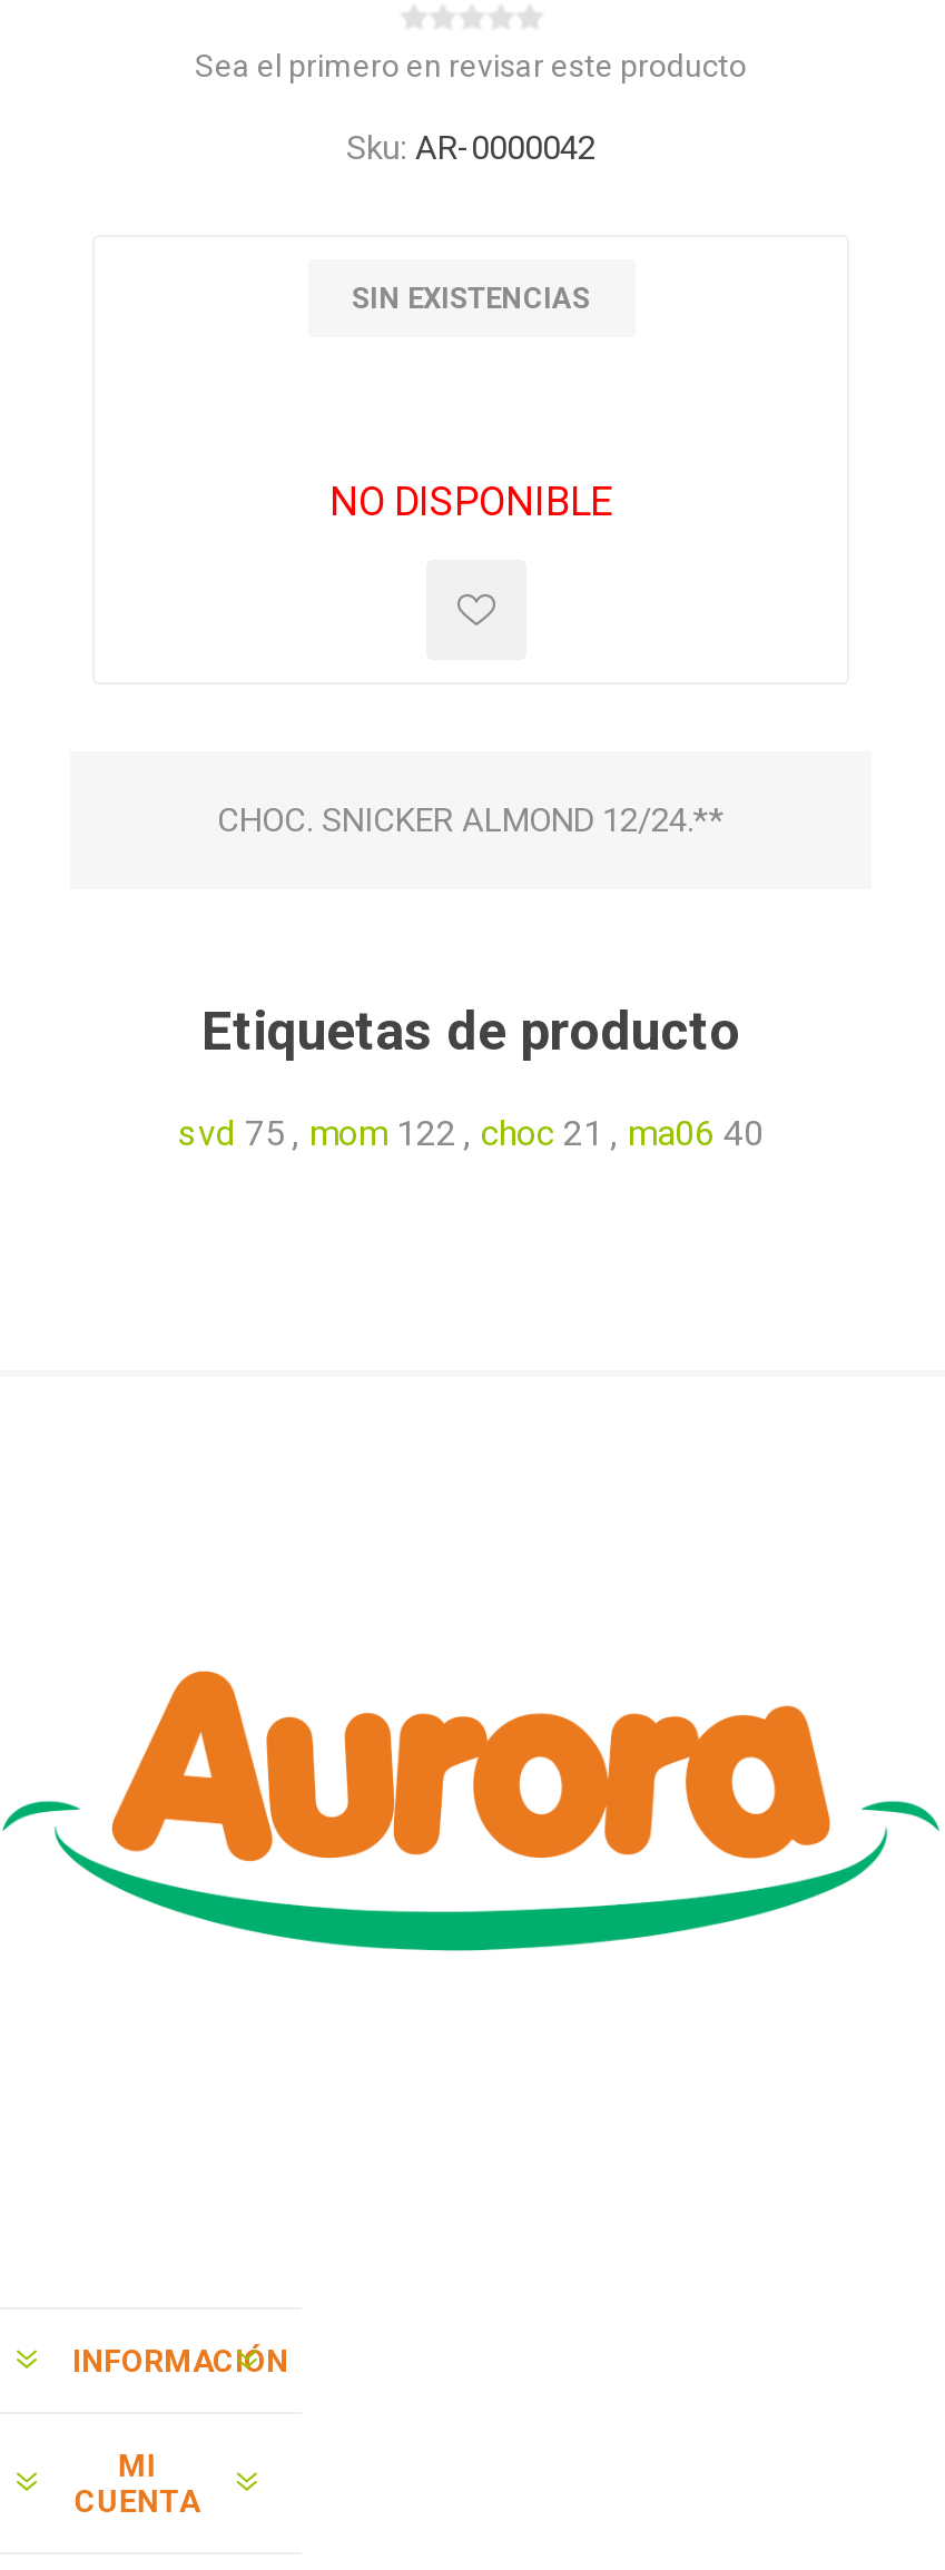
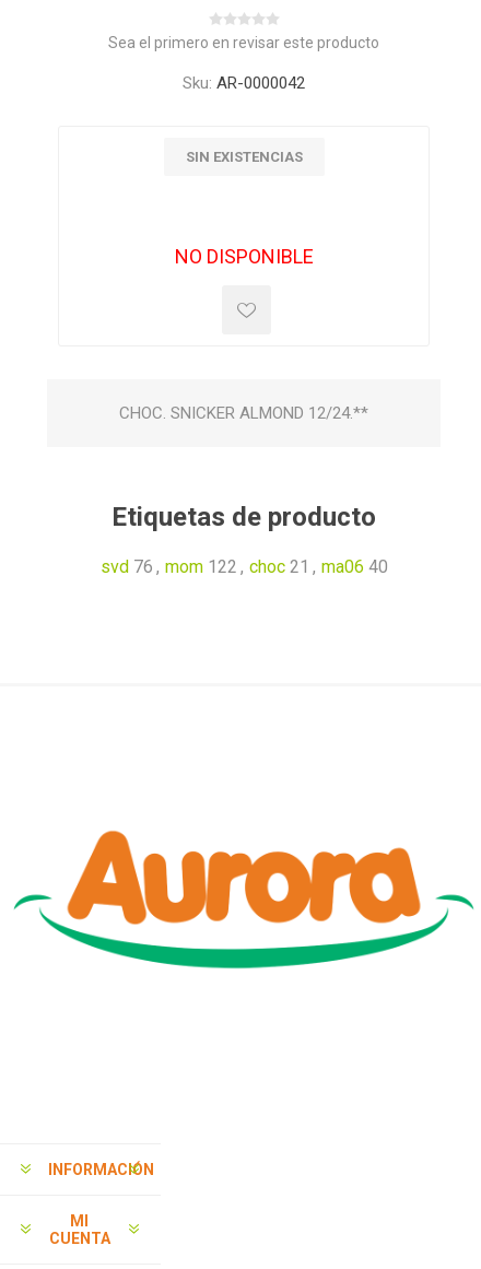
[178,1113,764,1155] svd 75 , mom 122 , choc 21 , ma06 40 -> [100,557,388,577] svd 76 , mom 122 , choc 21 , ma06 40

